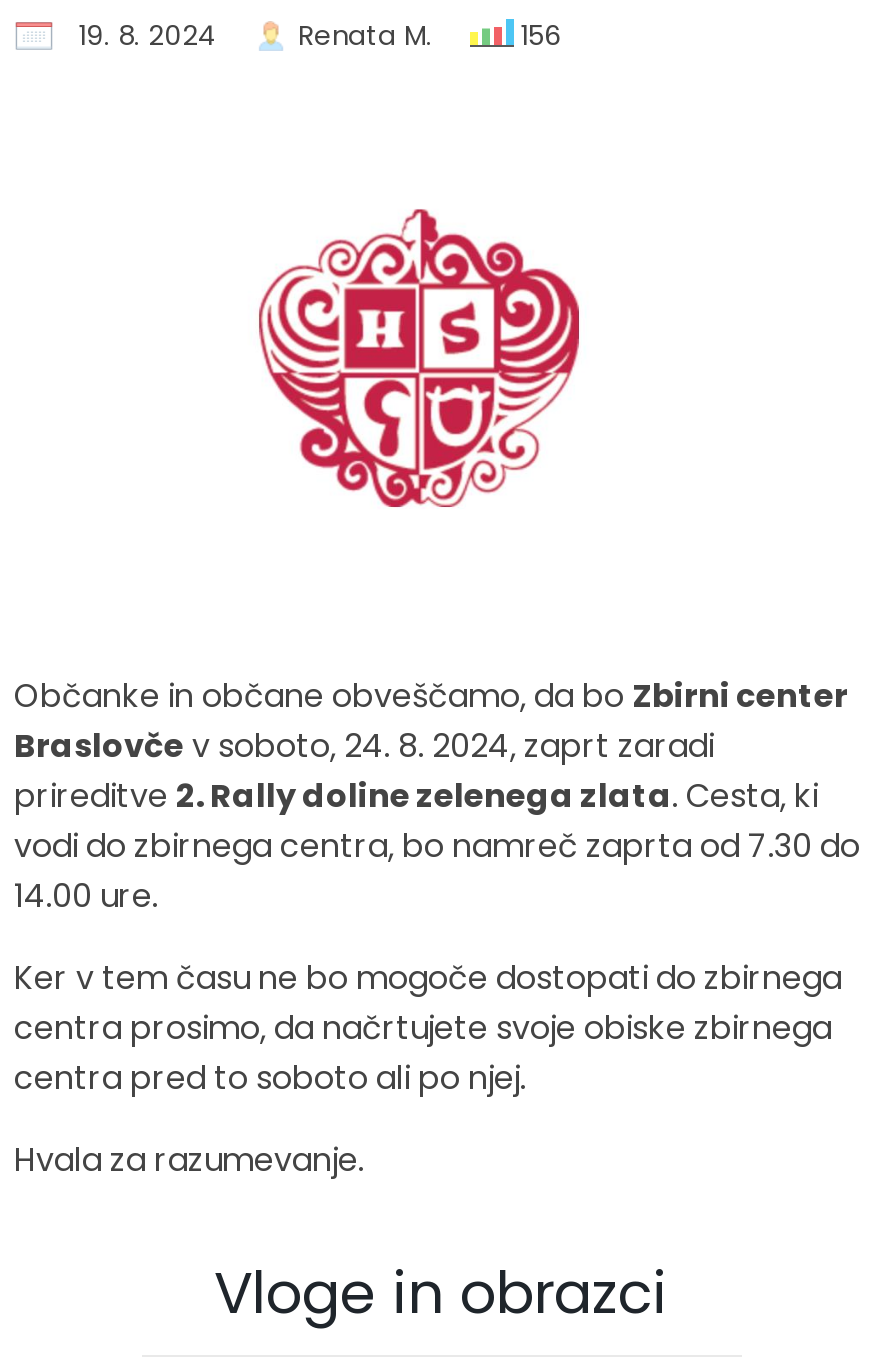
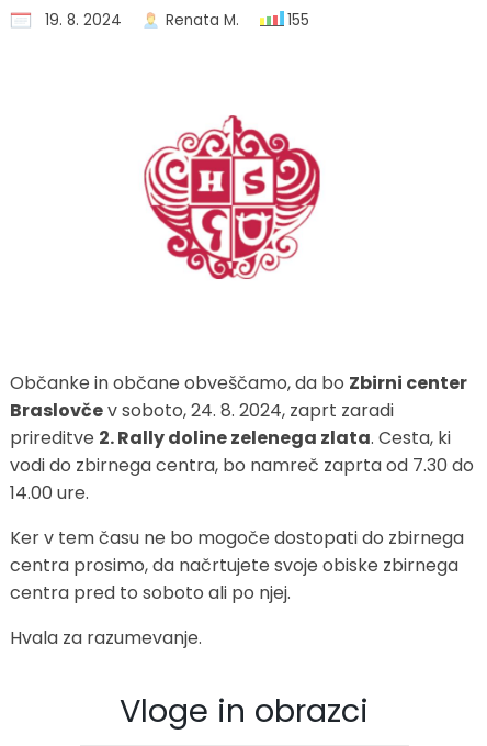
[520,17,562,55] 156 -> [287,10,309,31] 155

